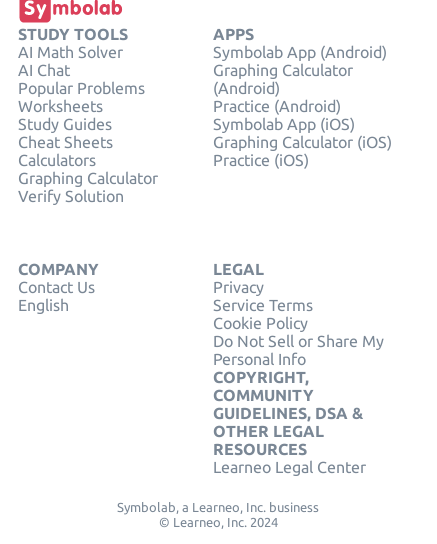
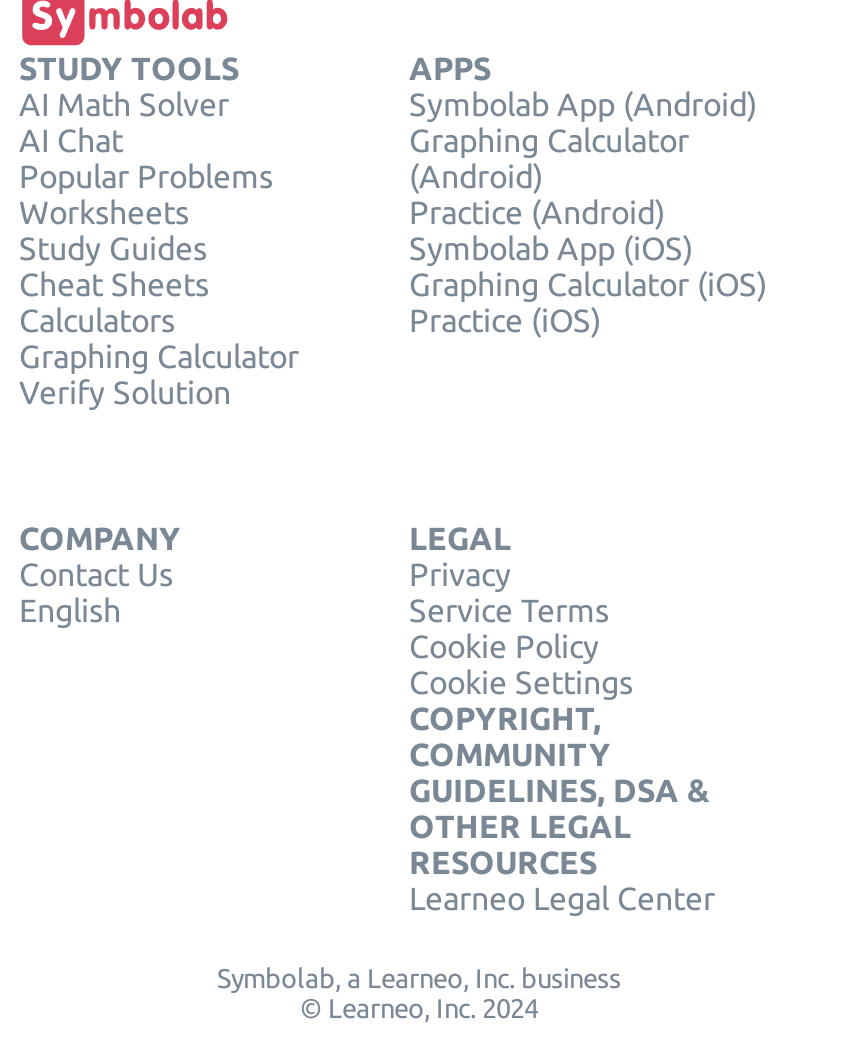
[213,332,384,368] Do Not Sell or Share My | Personal Info -> [409,665,633,701] Cookie Settings

